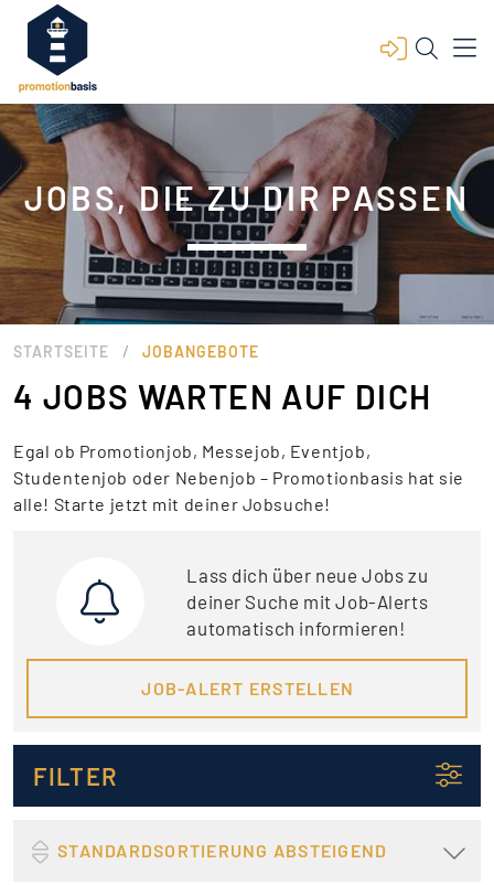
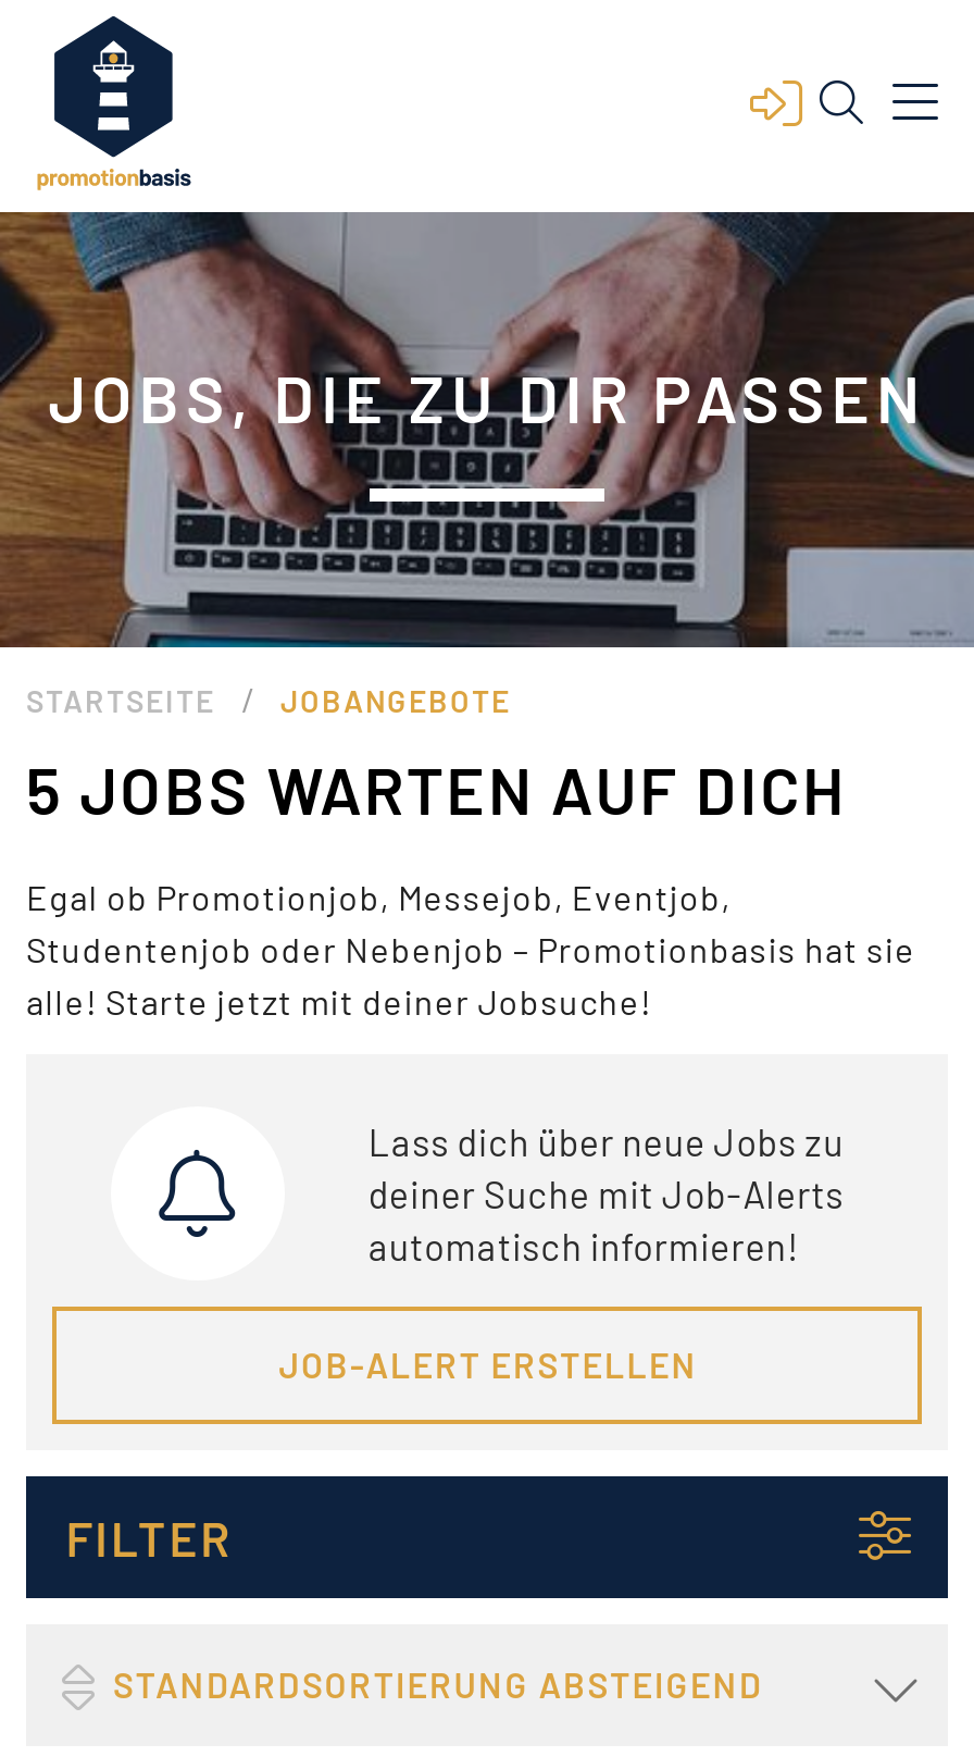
[13,376,432,416] 4 JOBS WARTEN AUF DICH -> [26,750,847,828] 5 JOBS WARTEN AUF DICH

